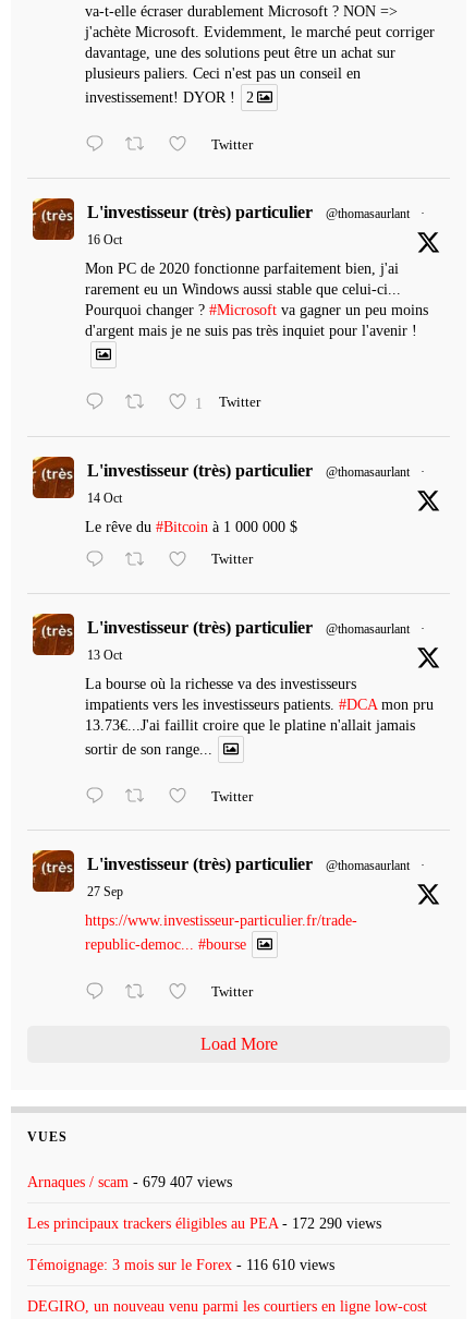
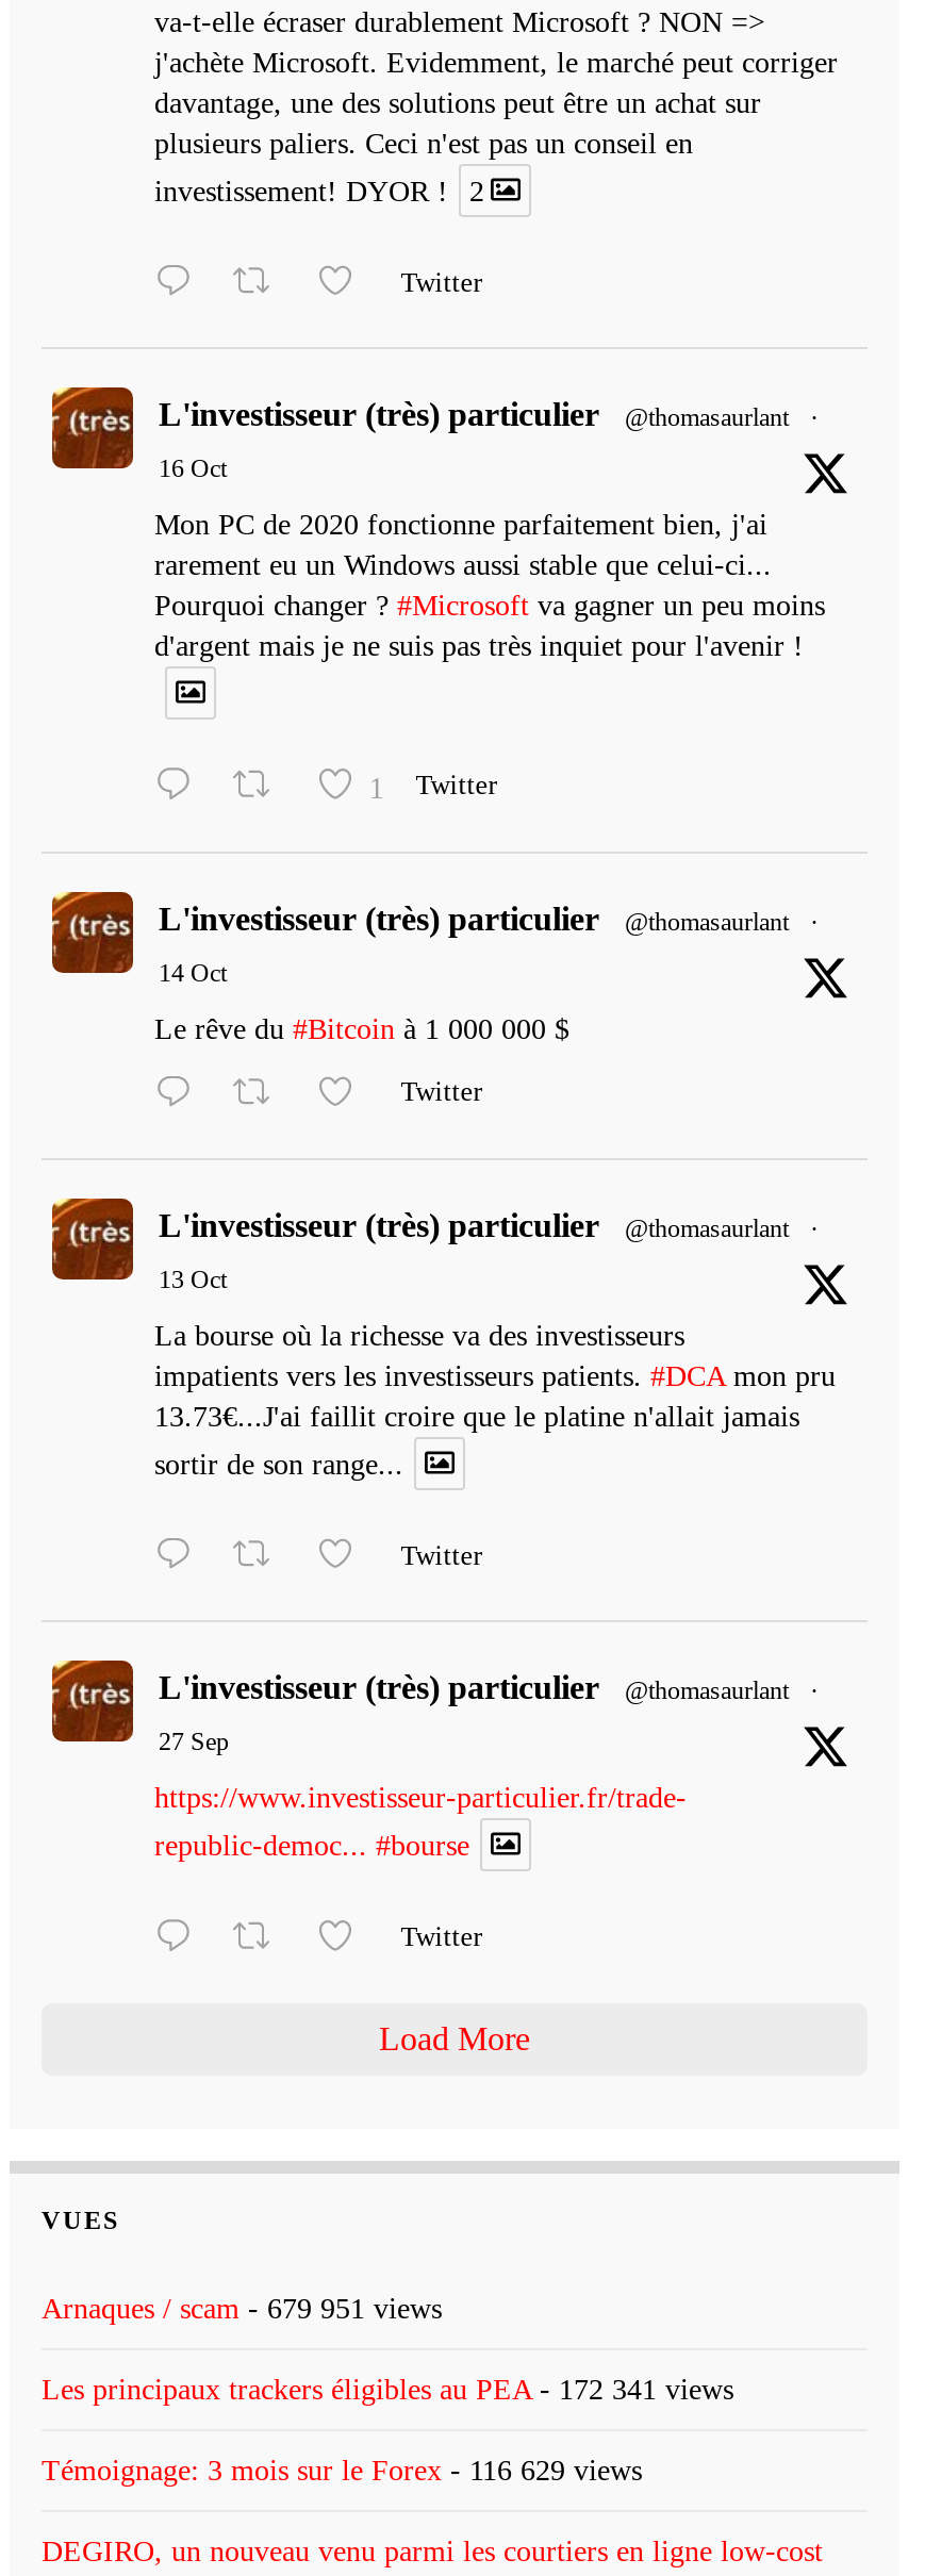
[27,1174,232,1190] Arnaques / scam - 679 407 views -> [42,2292,442,2324] Arnaques / scam - 679 951 views
[27,1215,381,1231] Les principaux trackers éligibles au PEA - 172 290 views -> [42,2373,733,2405] Les principaux trackers éligibles au PEA - 172 341 views
[27,1256,334,1273] Témoignage: 3 mois sur le Forex - 116 610 views -> [42,2454,642,2486] Témoignage: 3 mois sur le Forex - 116 629 views

